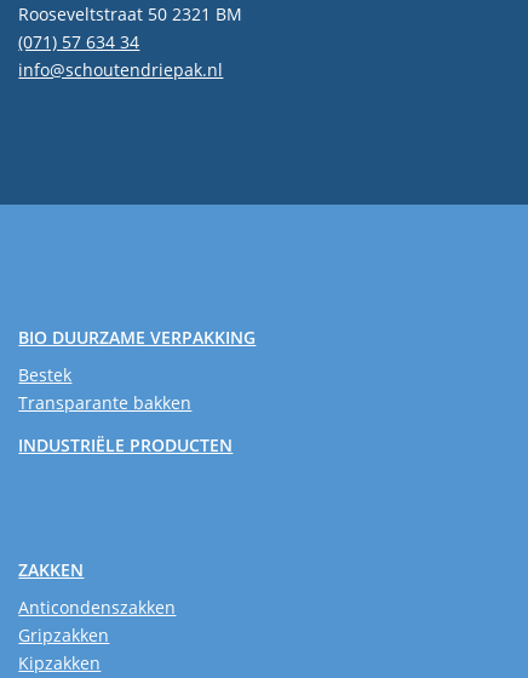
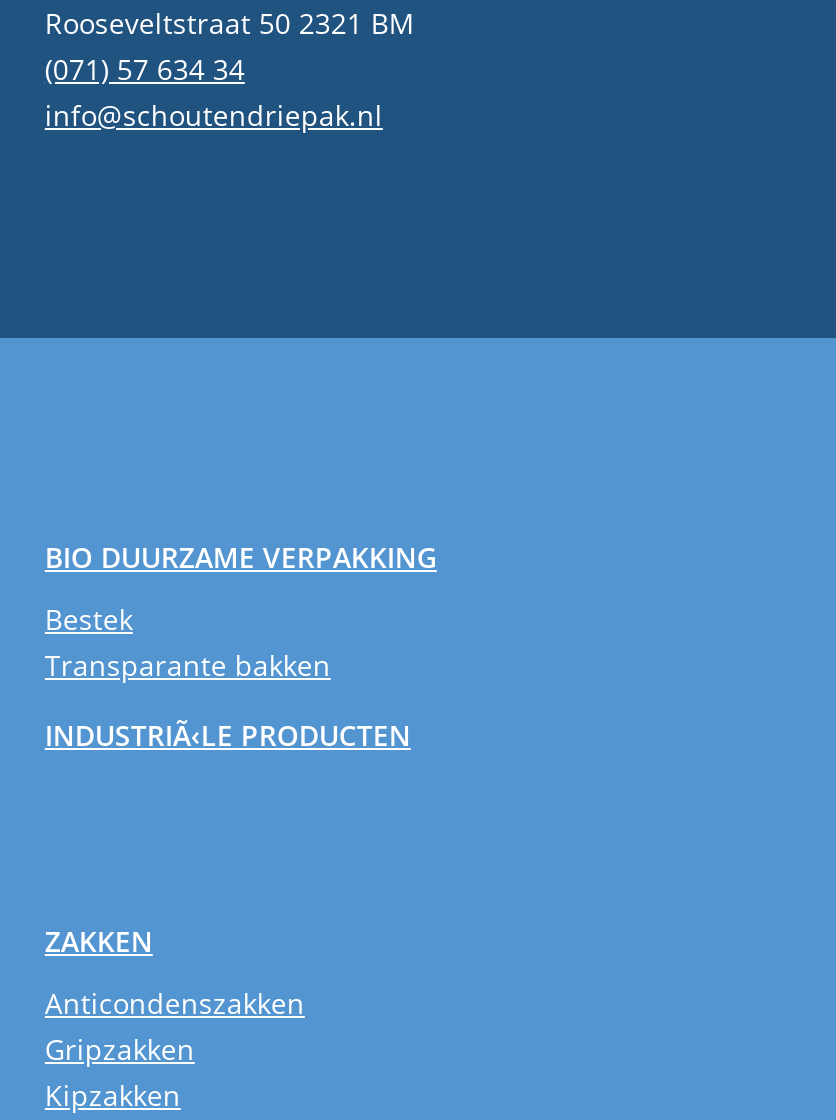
[19,434,233,457] INDUSTRIËLE PRODUCTEN -> [45,716,411,754] INDUSTRIÃ‹LE PRODUCTEN

